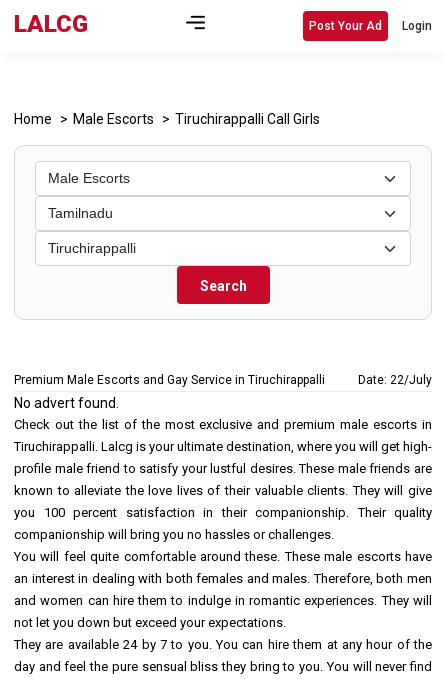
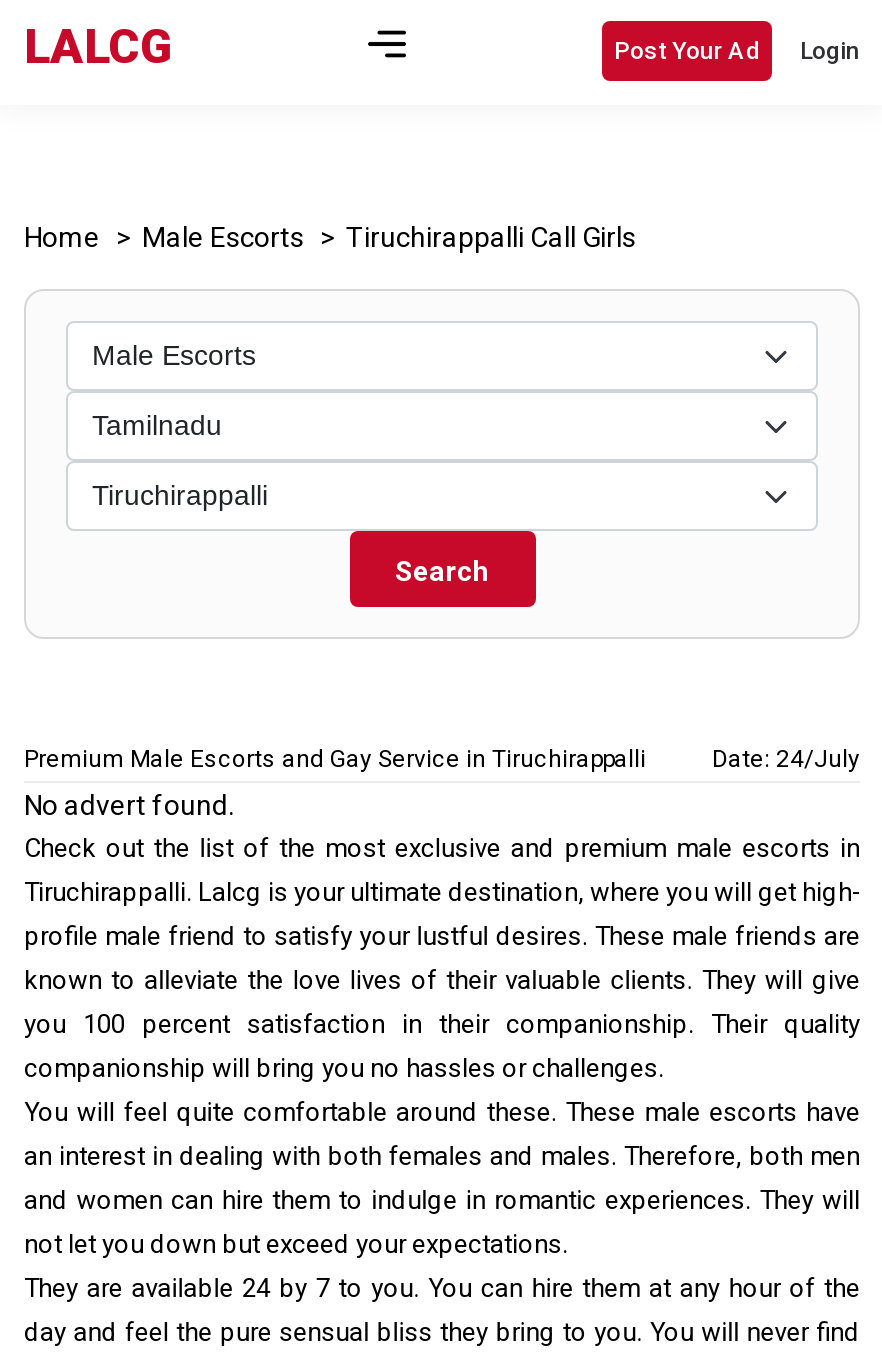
[358,373,432,387] Date: 22/July -> [712,745,860,773] Date: 24/July

